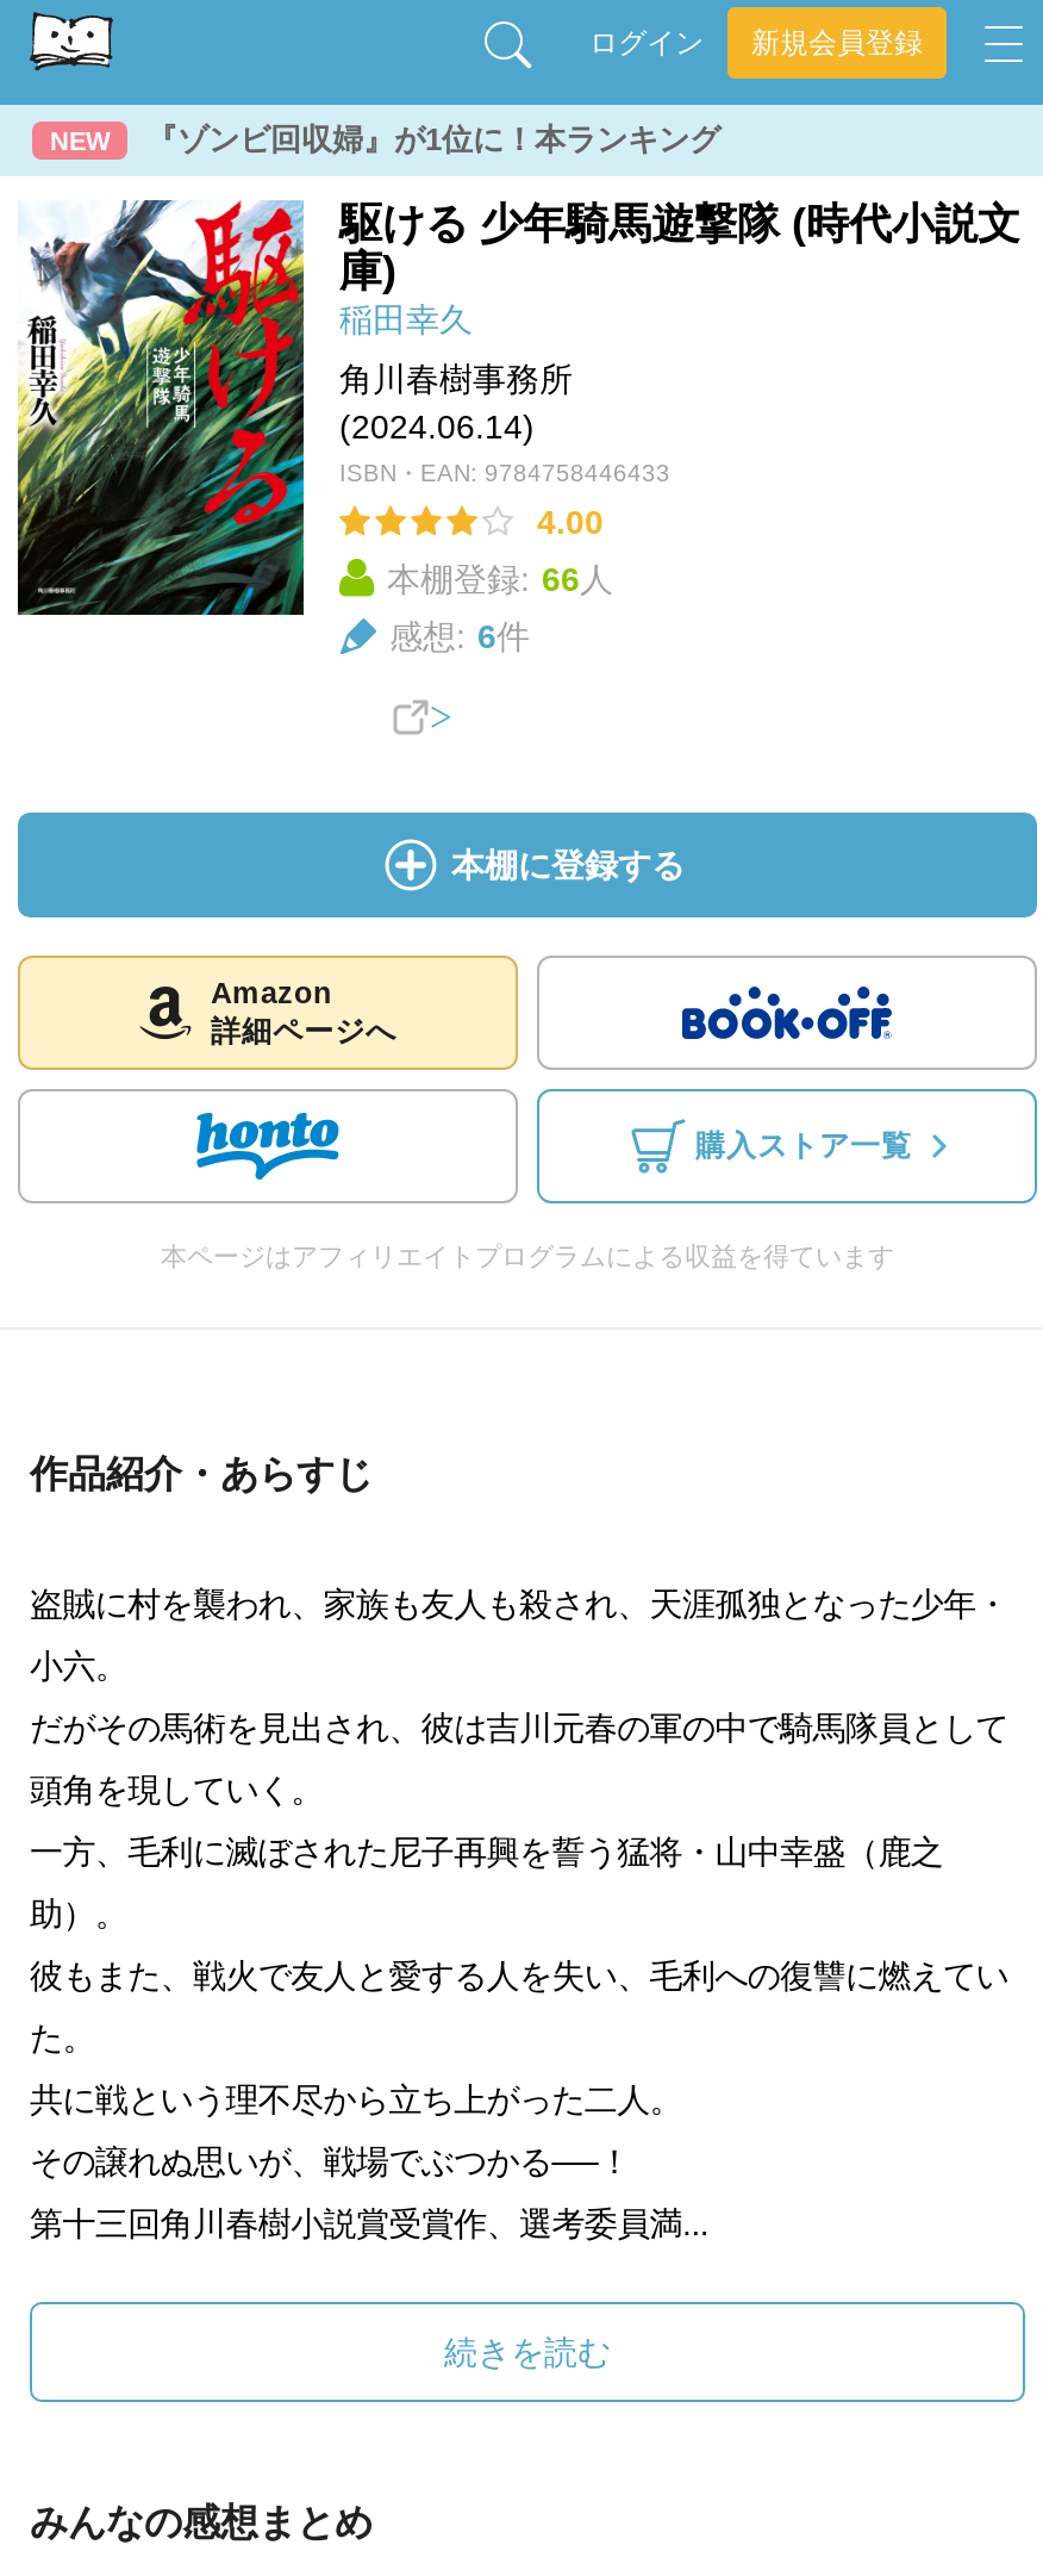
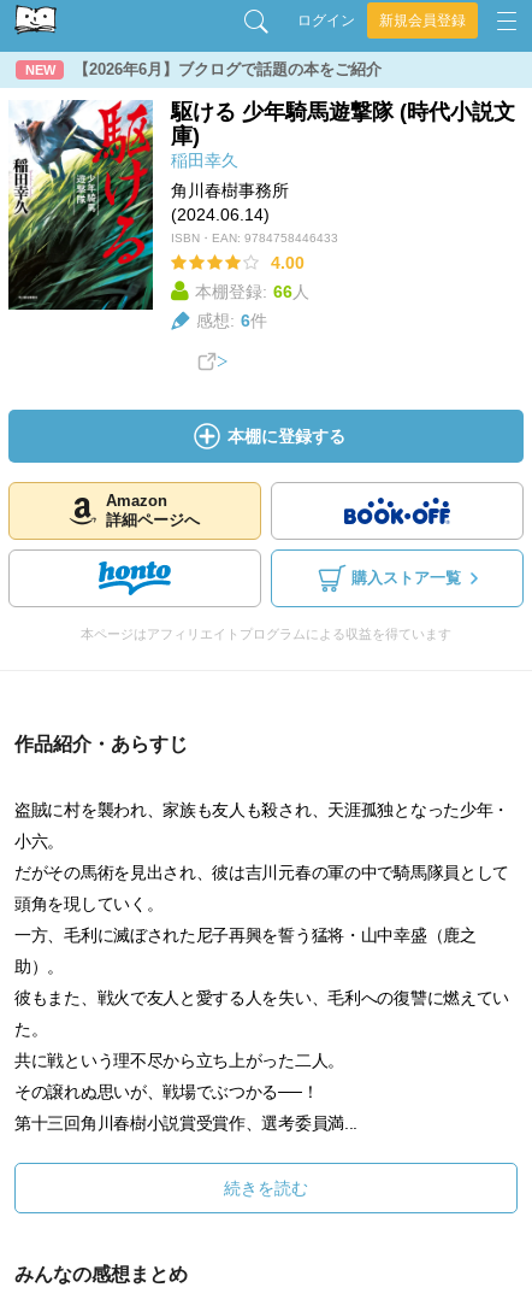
[146,122,720,157] 『ゾンビ回収婦』が1位に！本ランキング -> [73,60,382,78] 【2026年6月】ブクログで話題の本をご紹介

